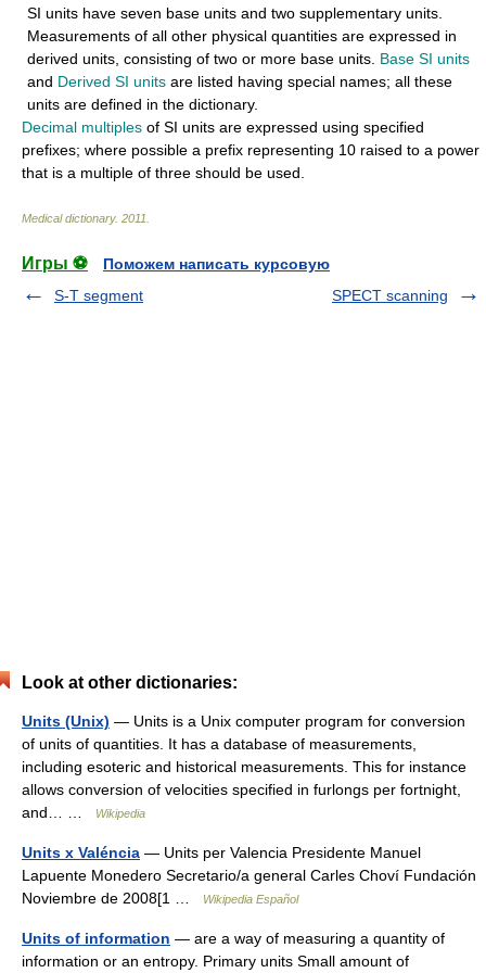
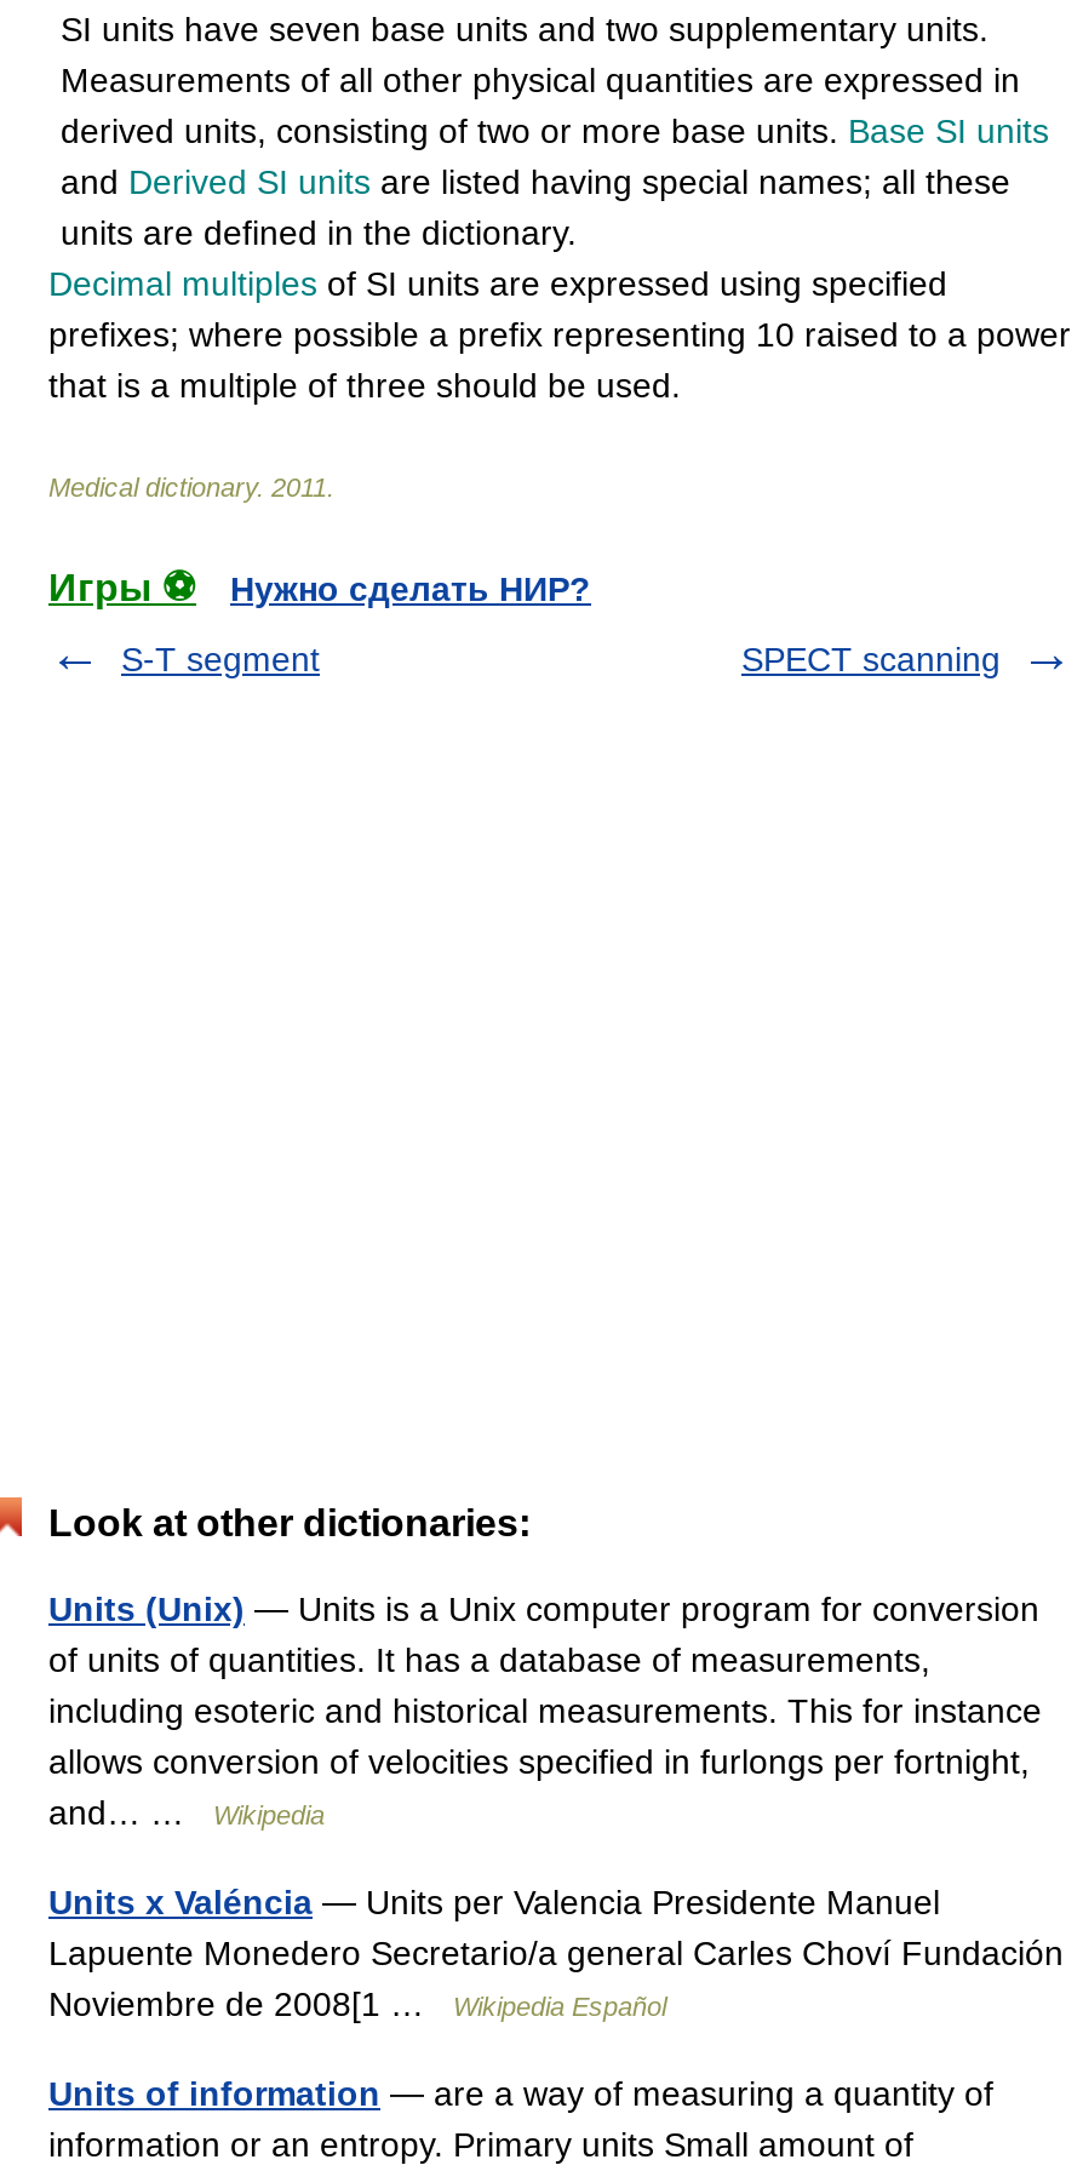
[103,255,330,273] Поможем написать курсовую -> [230,569,591,608] Нужно сделать НИР?

